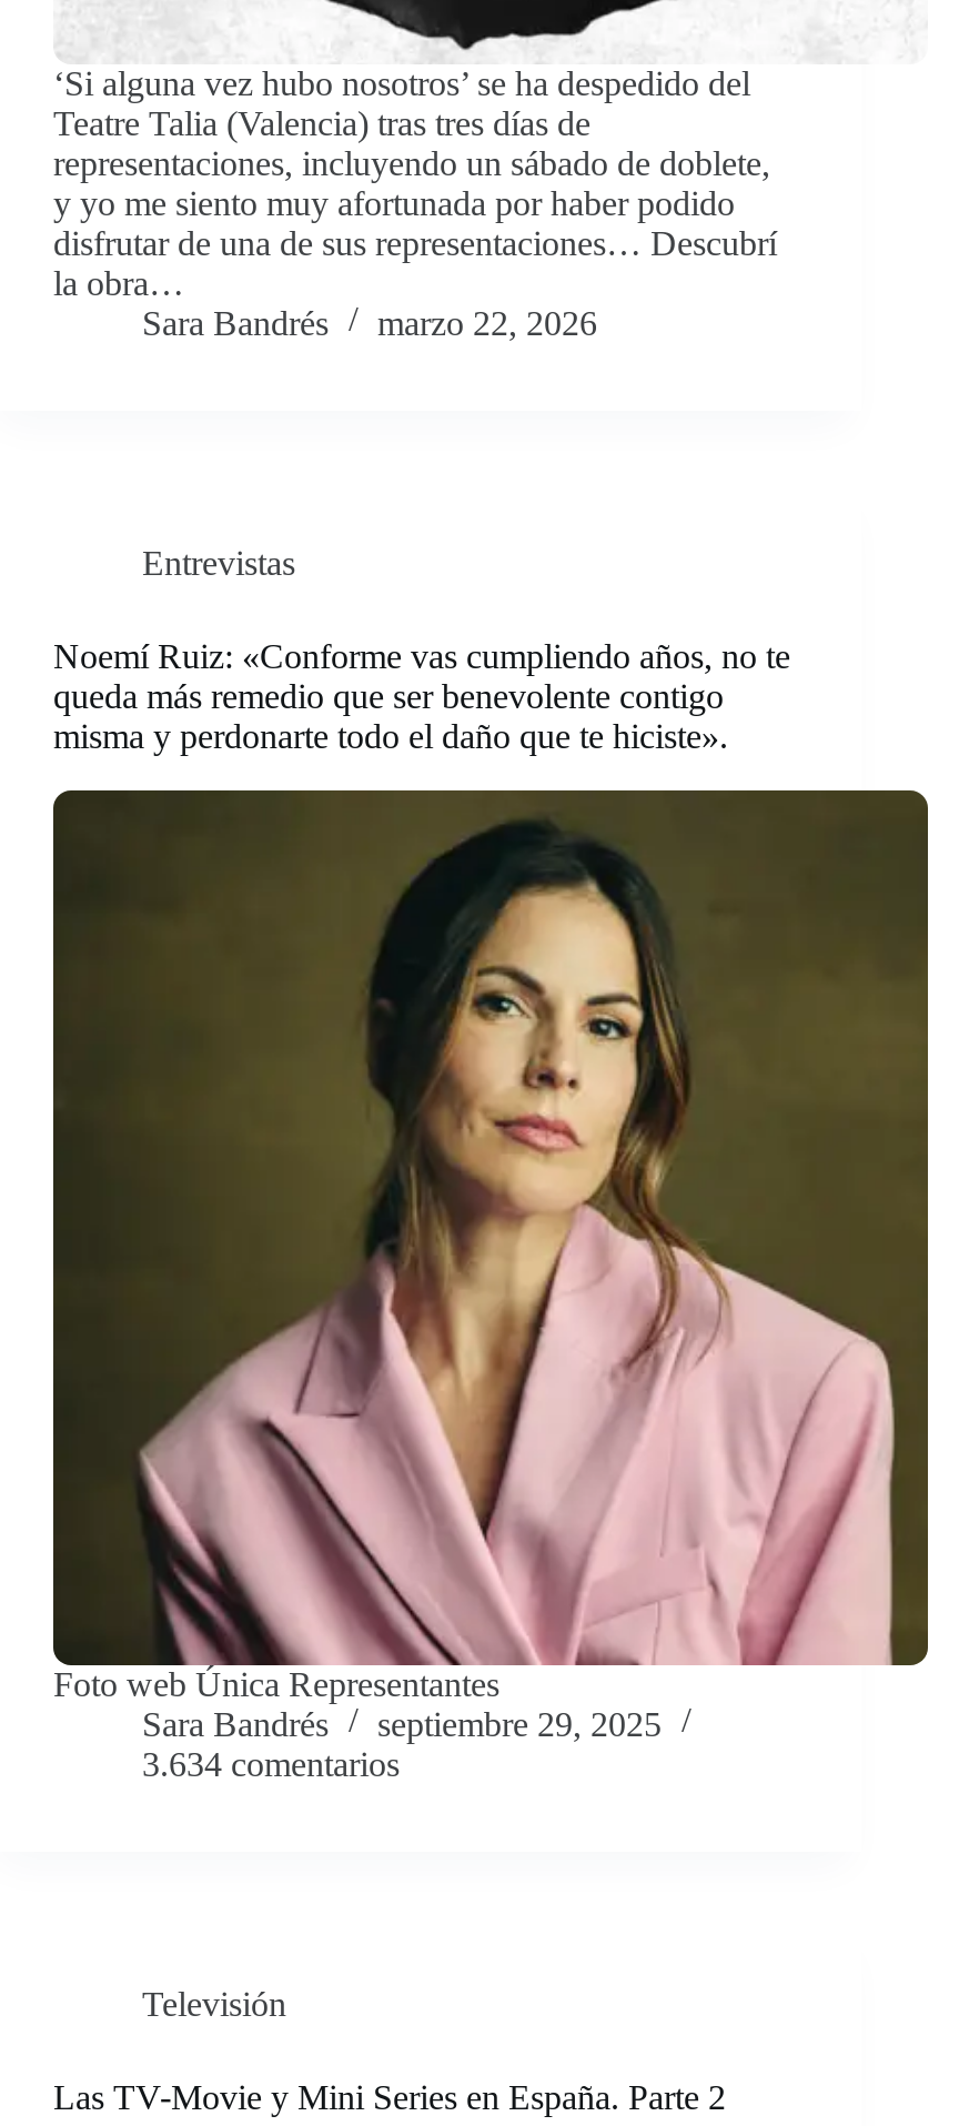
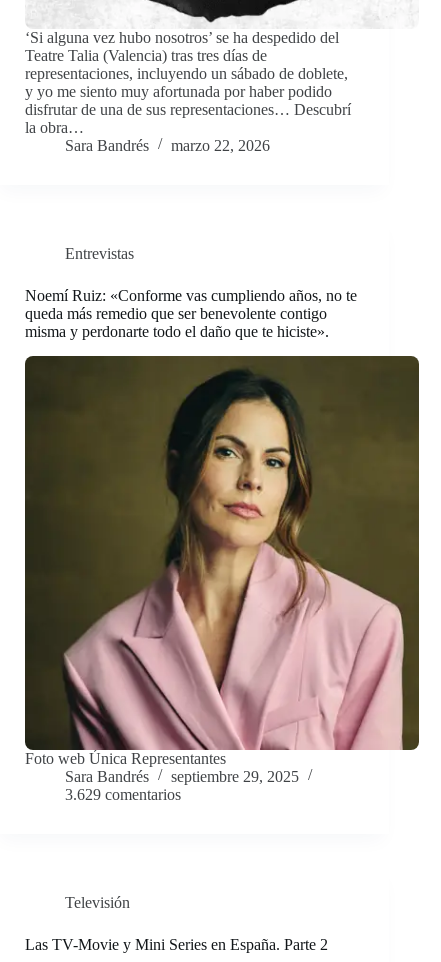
[142,1745,400,1783] 3.634 comentarios -> [65,786,181,803] 3.629 comentarios

